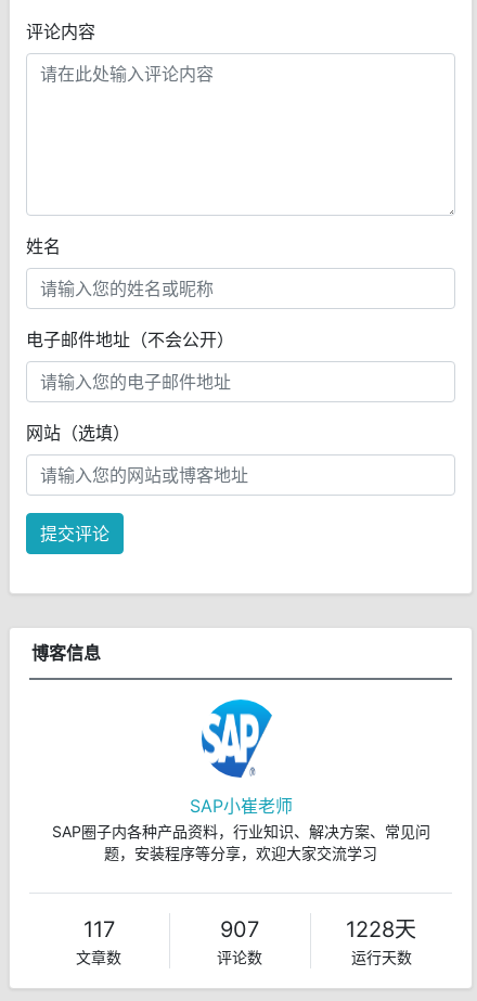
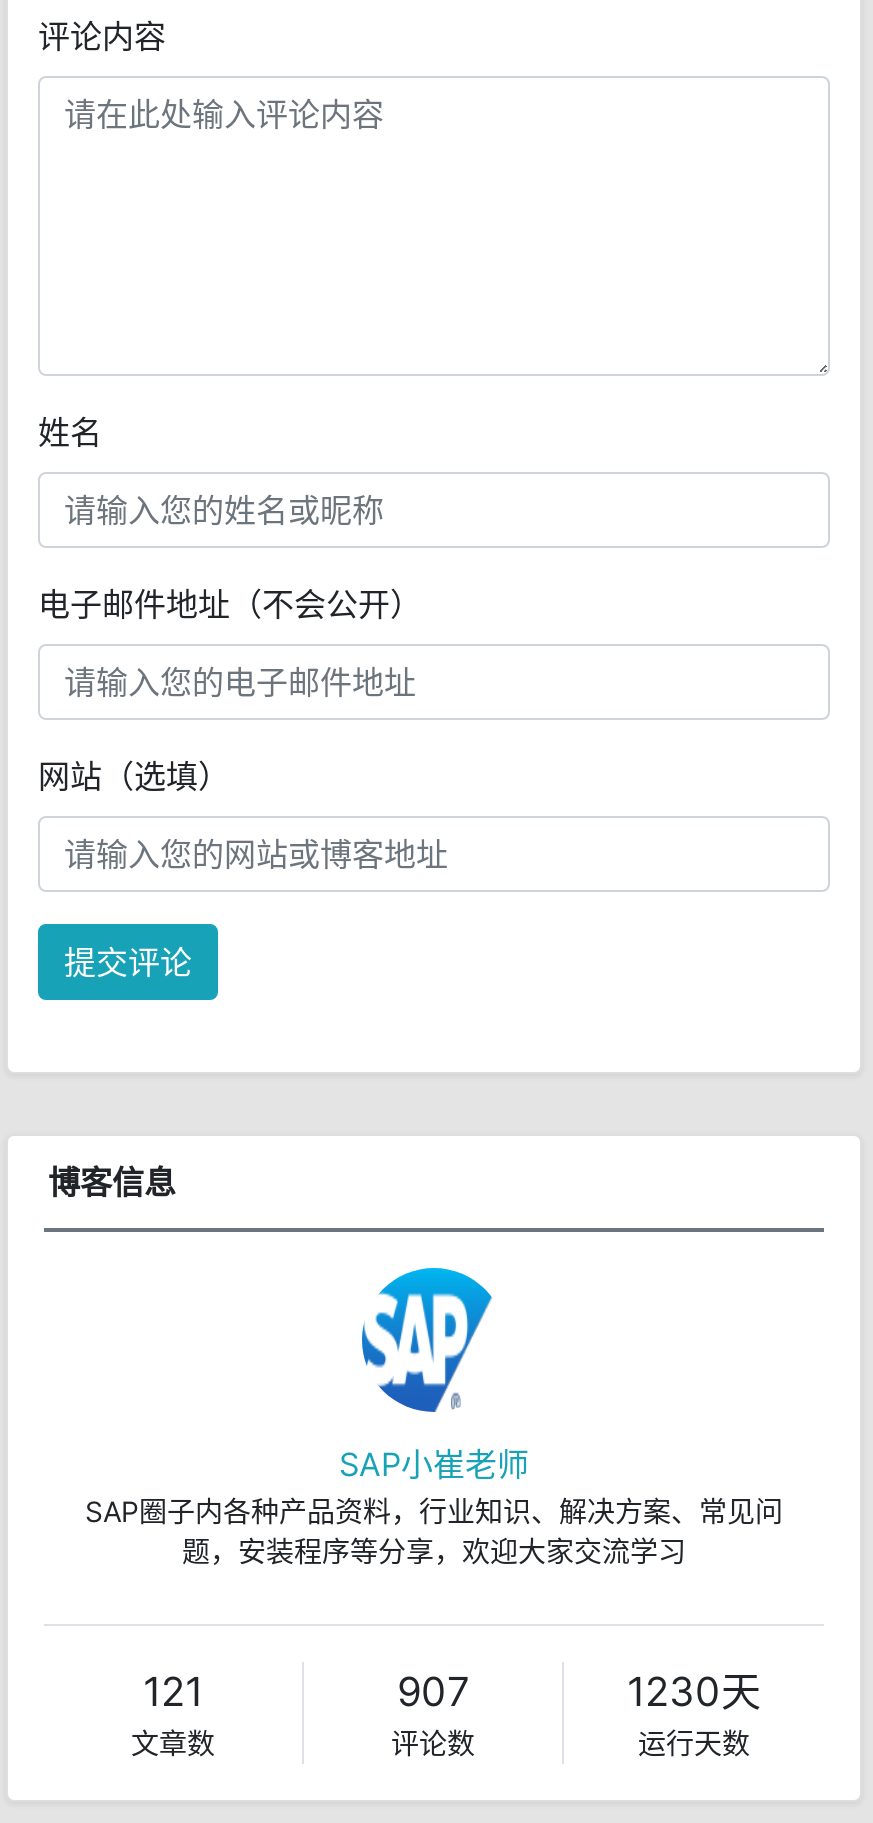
[83,916,115,942] 117 -> [143,1667,203,1715] 121
[346,916,417,942] 1228天 -> [627,1667,761,1715] 1230天

